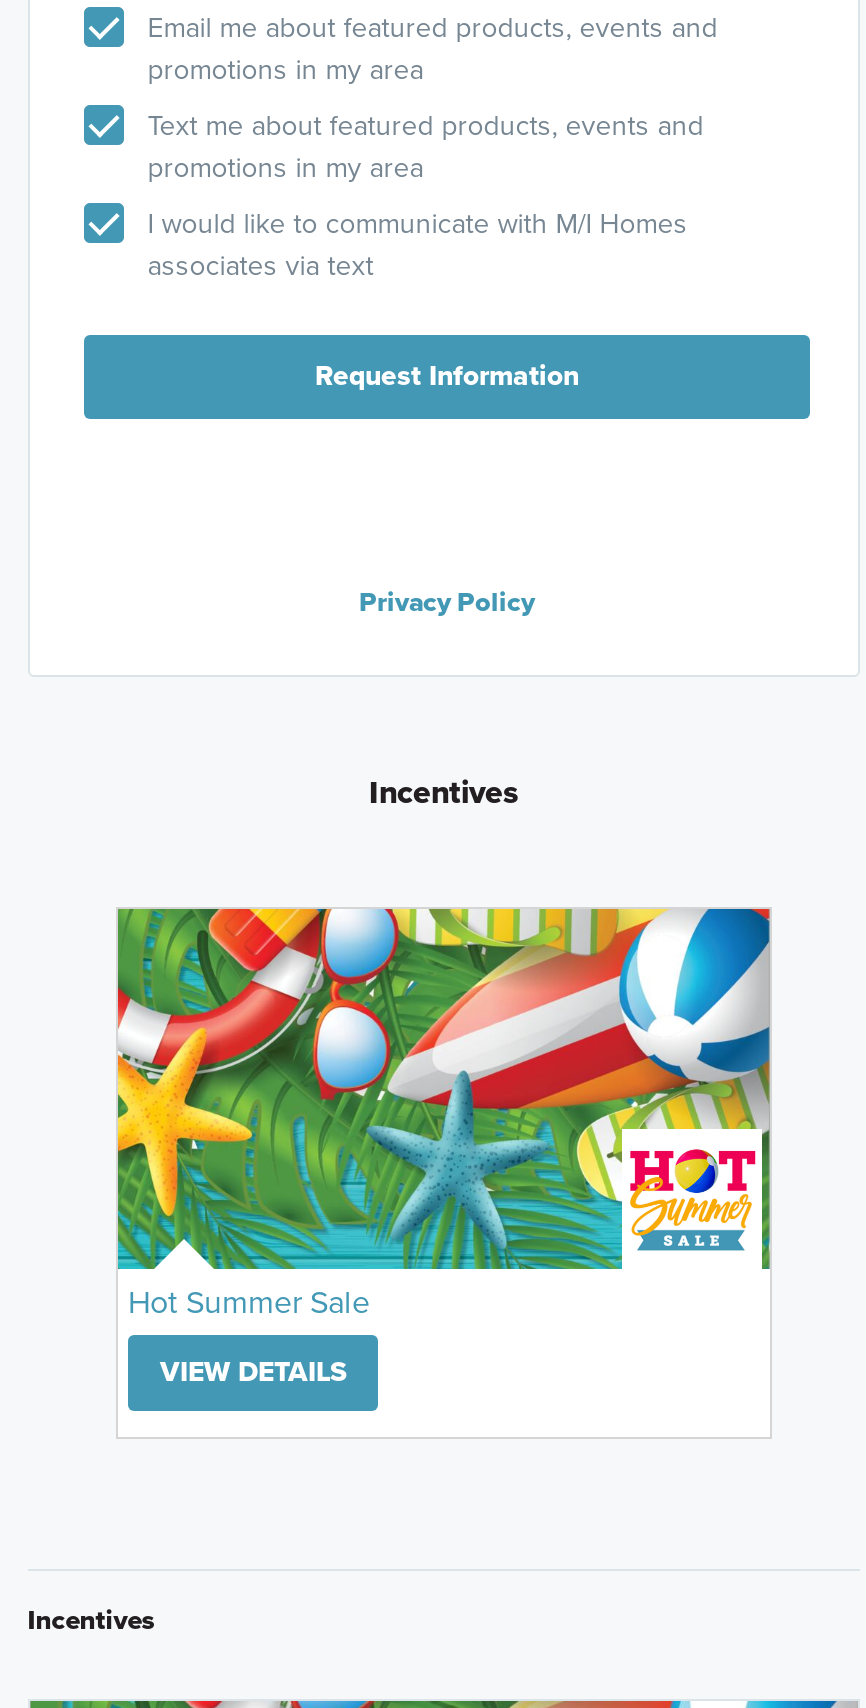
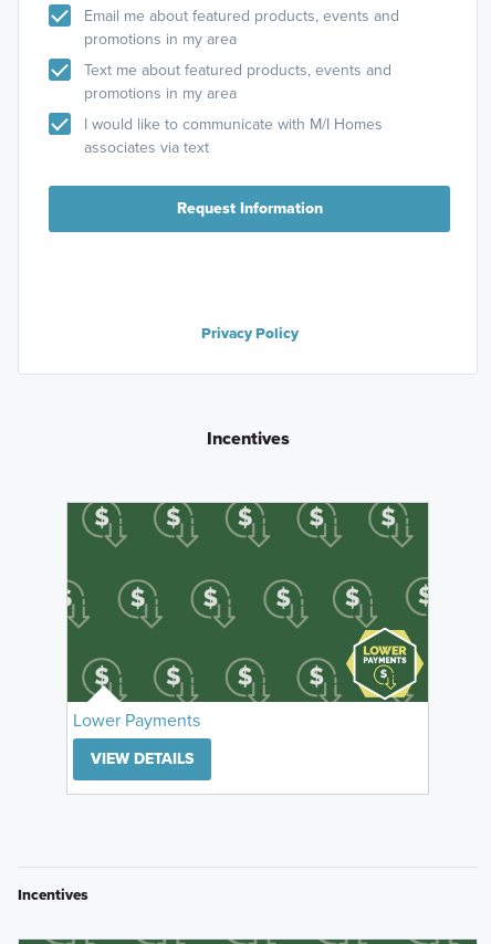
[116,906,772,1325] [image] | Hot Summer Sale -> [66,502,429,732] [image] | Lower Payments

